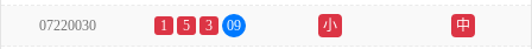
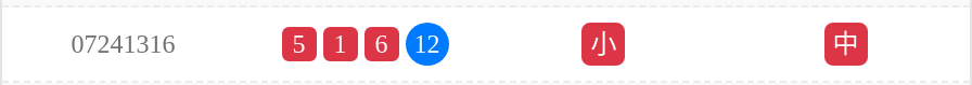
[39,17,96,34] 07220030 -> [71,29,305,59] 07241316 | 5
[183,17,241,34] 5 | 3 | 09 -> [375,29,440,59] 6 | 12

